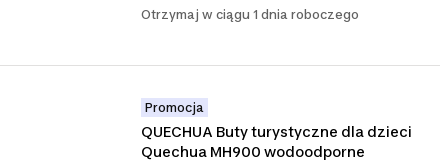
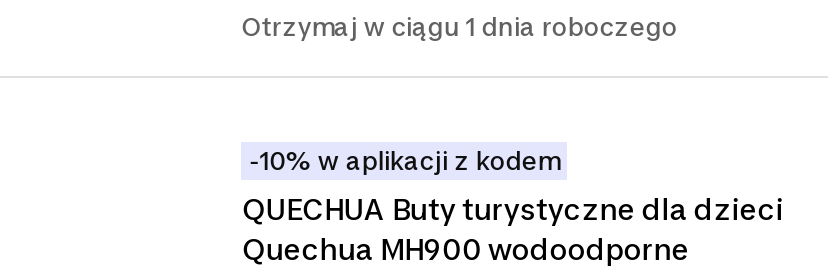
[145,100,204,115] Promocja -> [250,146,560,176] -10% w aplikacji z kodem

